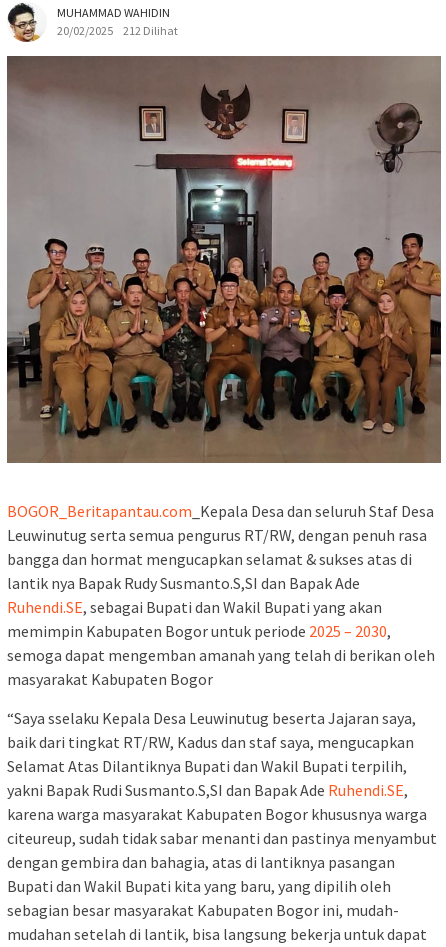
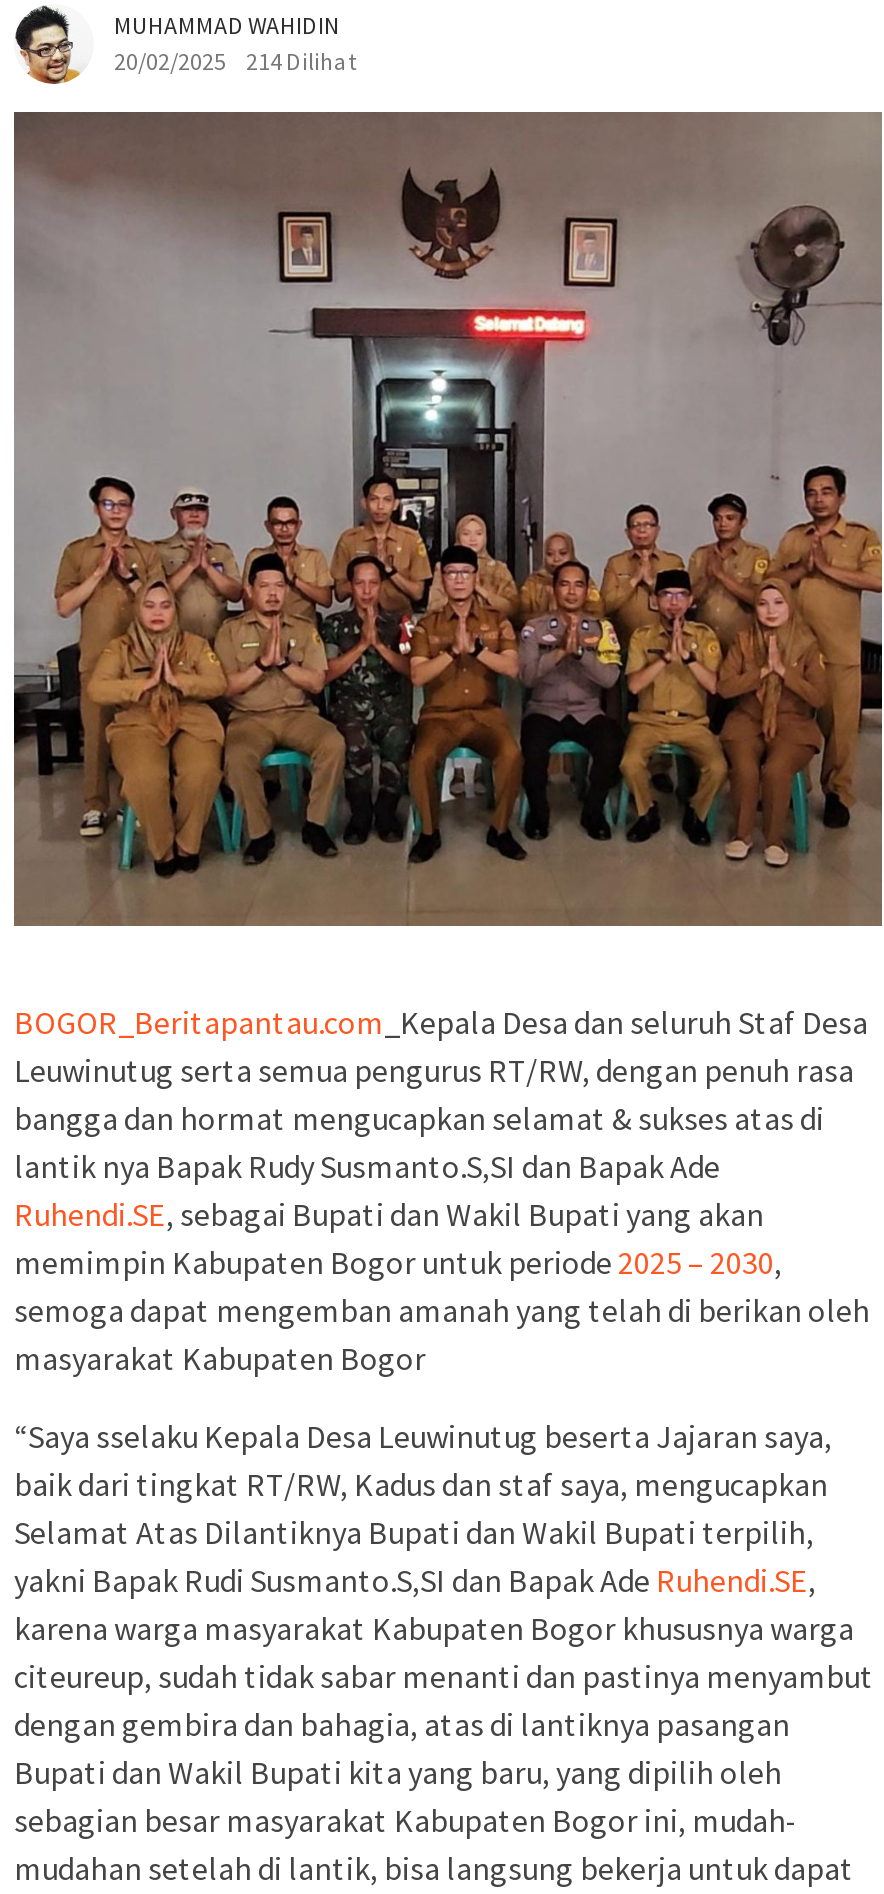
[57,23,178,38] 20/02/2025 212 Dilihat -> [114,45,356,75] 20/02/2025 214 Dilihat

